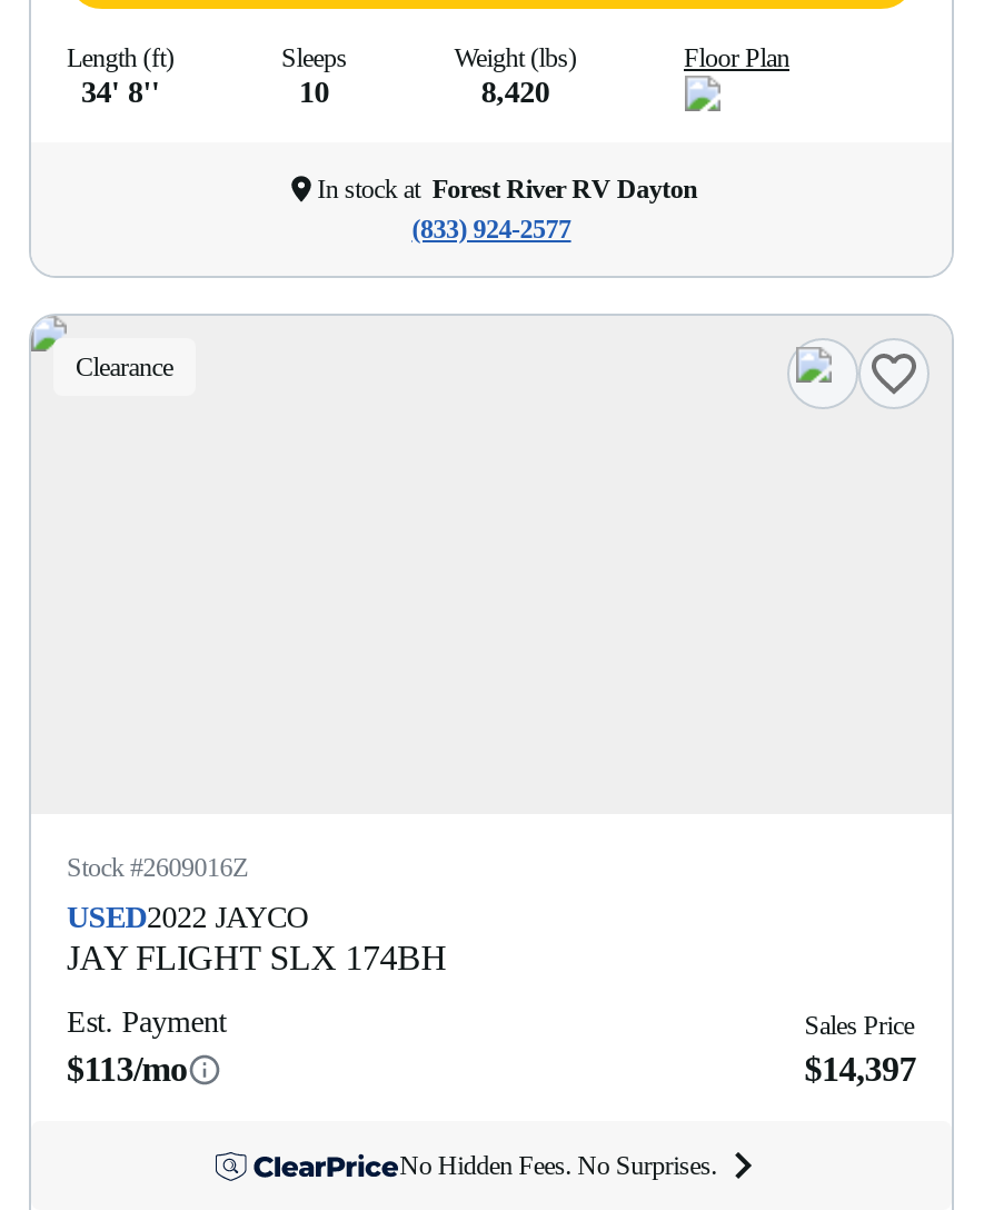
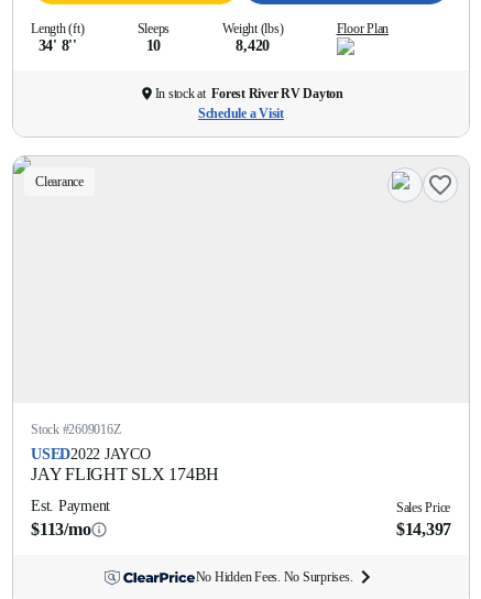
[412,214,571,245] (833) 924-2577 -> [198,106,284,121] Schedule a Visit

